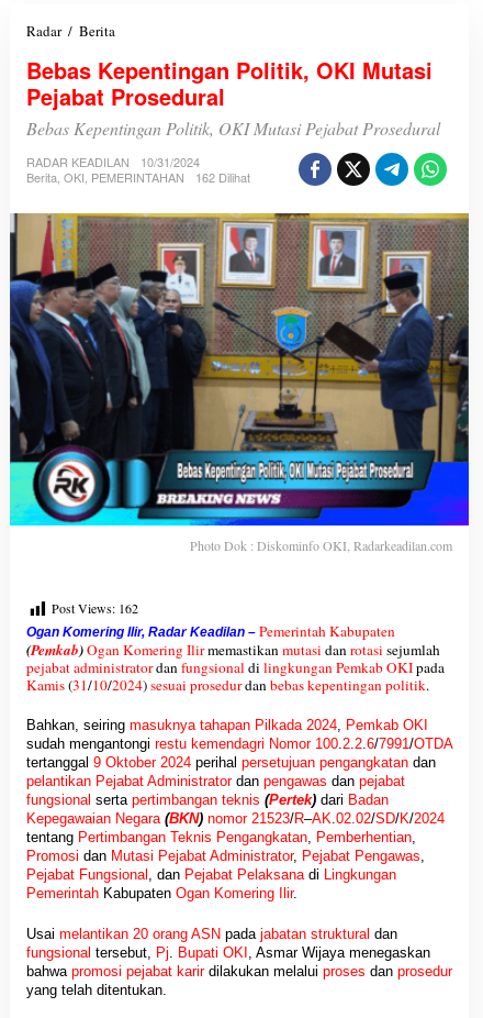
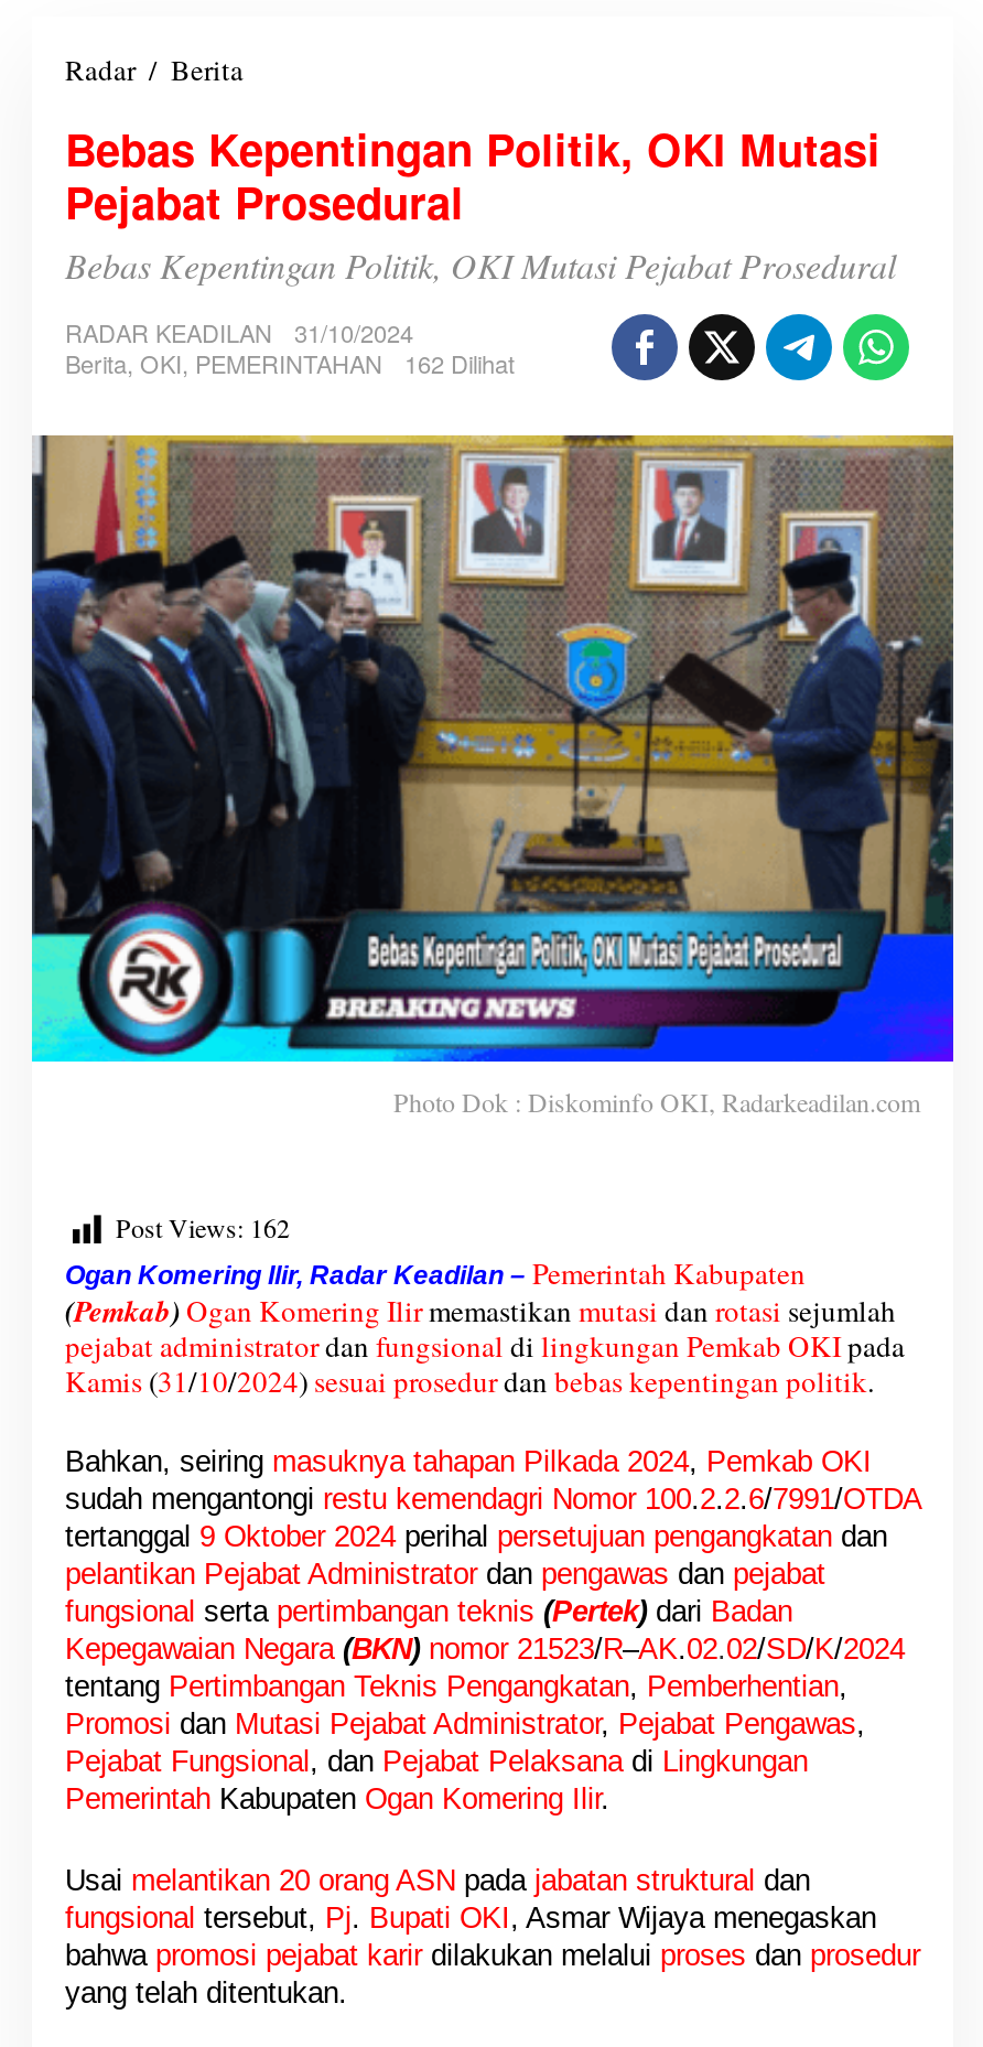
[141,152,200,170] 10/31/2024 -> [294,313,413,349] 31/10/2024

